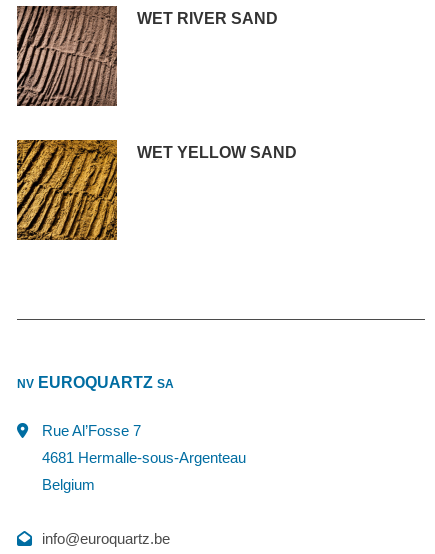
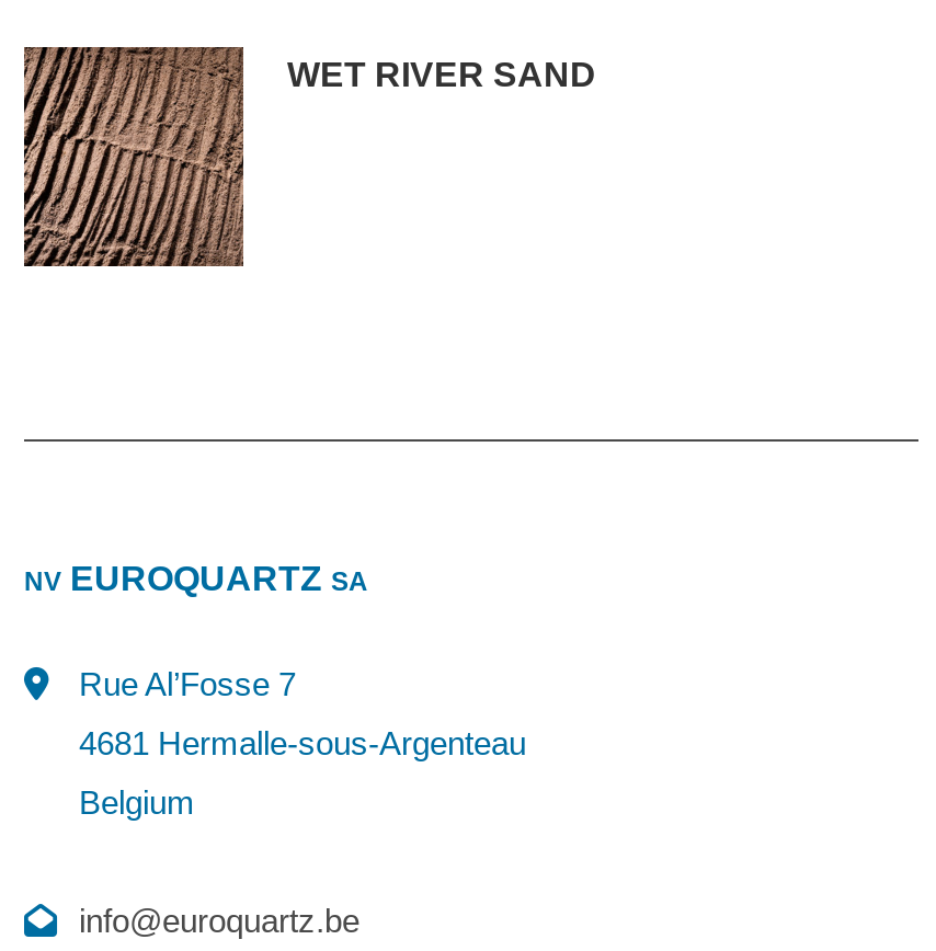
[16,139,297,241] [image] | WET YELLOW SAND -> none

